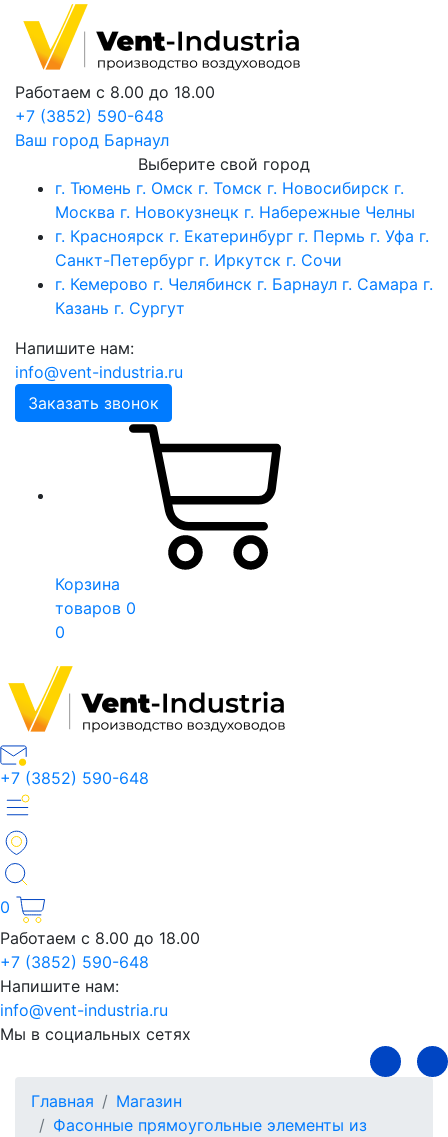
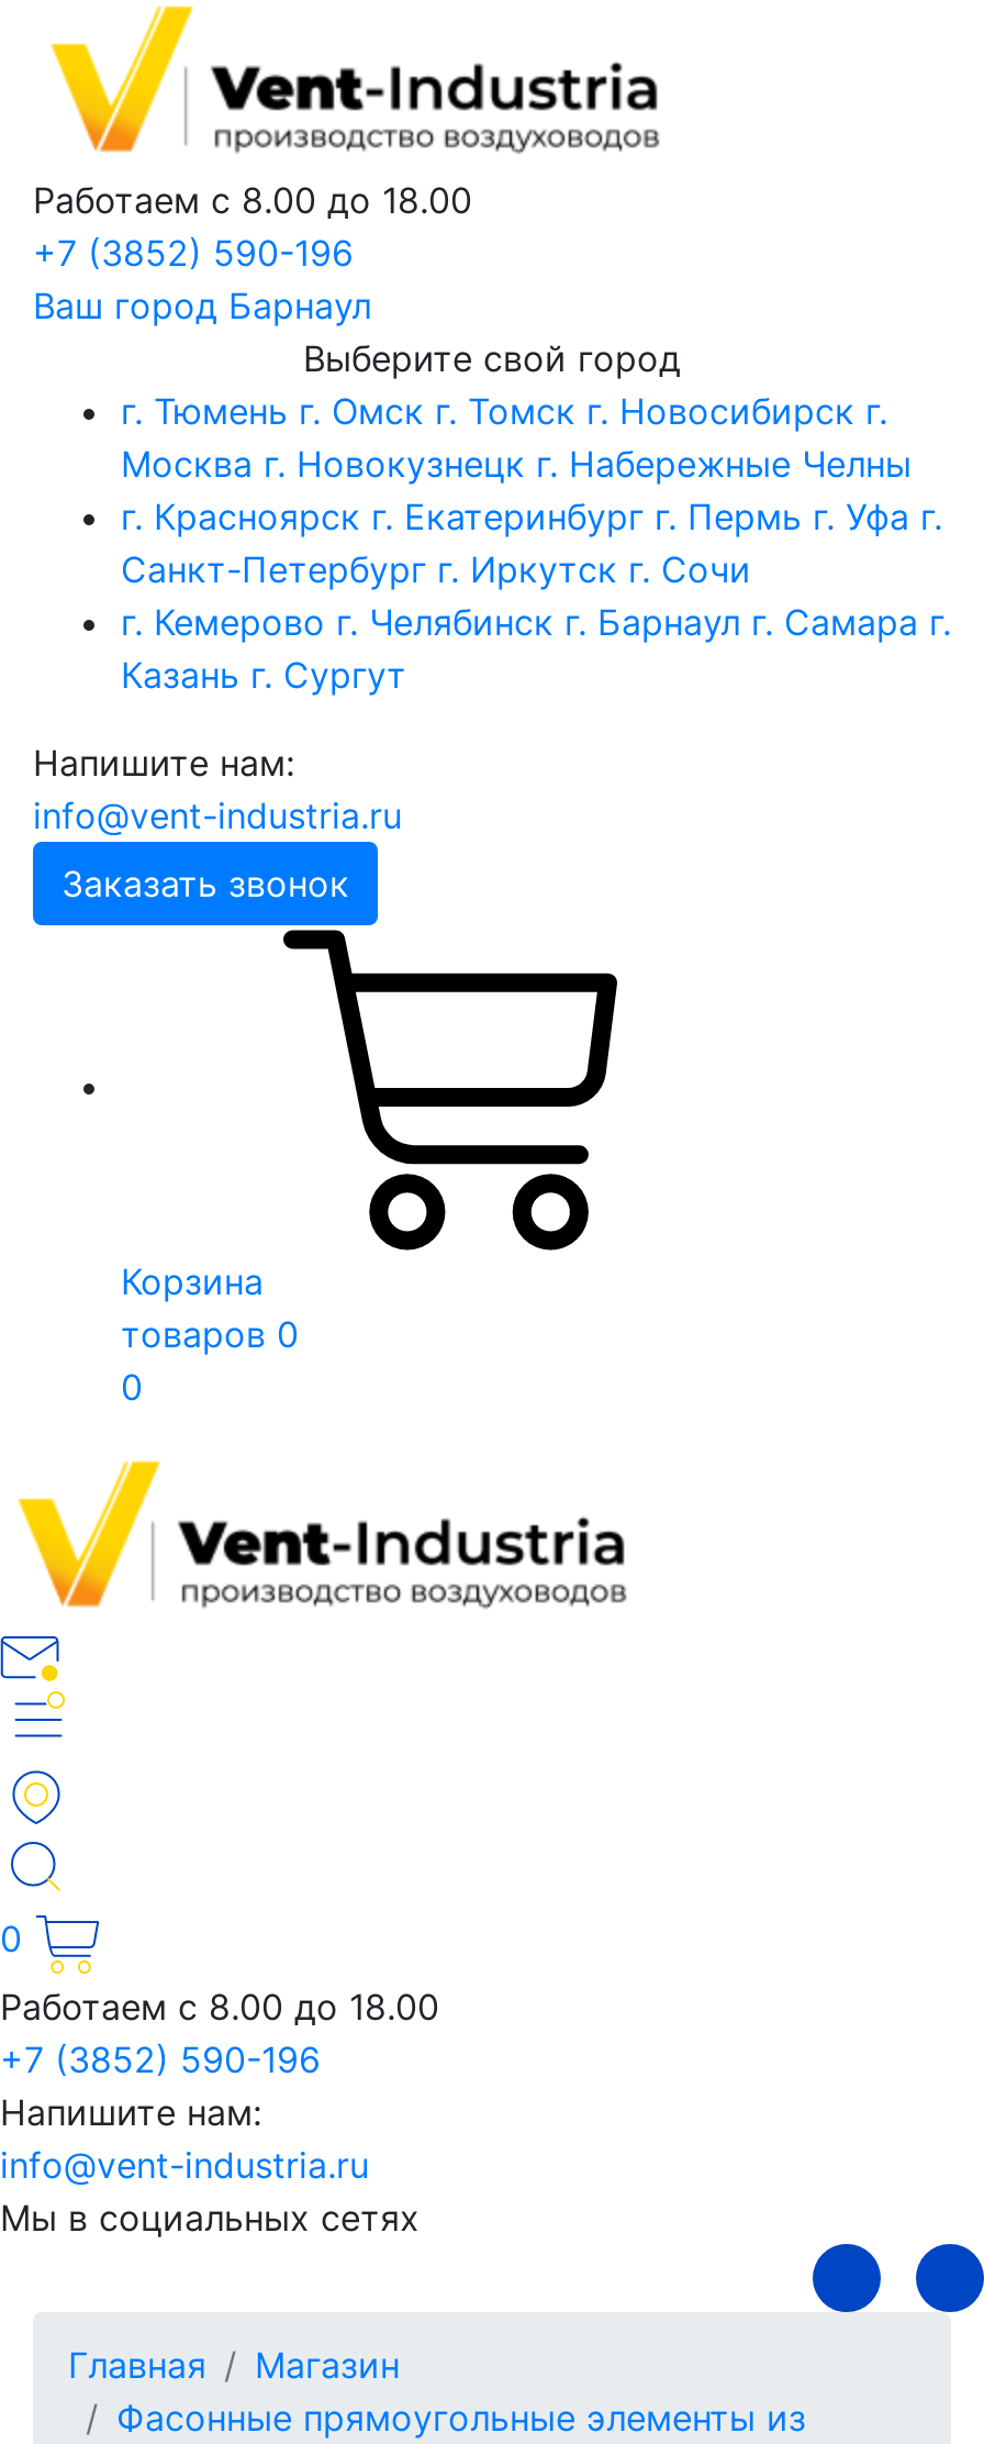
[15,106,164,126] +7 (3852) 590-648 -> [33,231,354,275] +7 (3852) 590-196
[0,768,149,788] +7 (3852) 590-648 -> none
[0,952,149,972] +7 (3852) 590-648 -> [0,2038,321,2082] +7 (3852) 590-196

